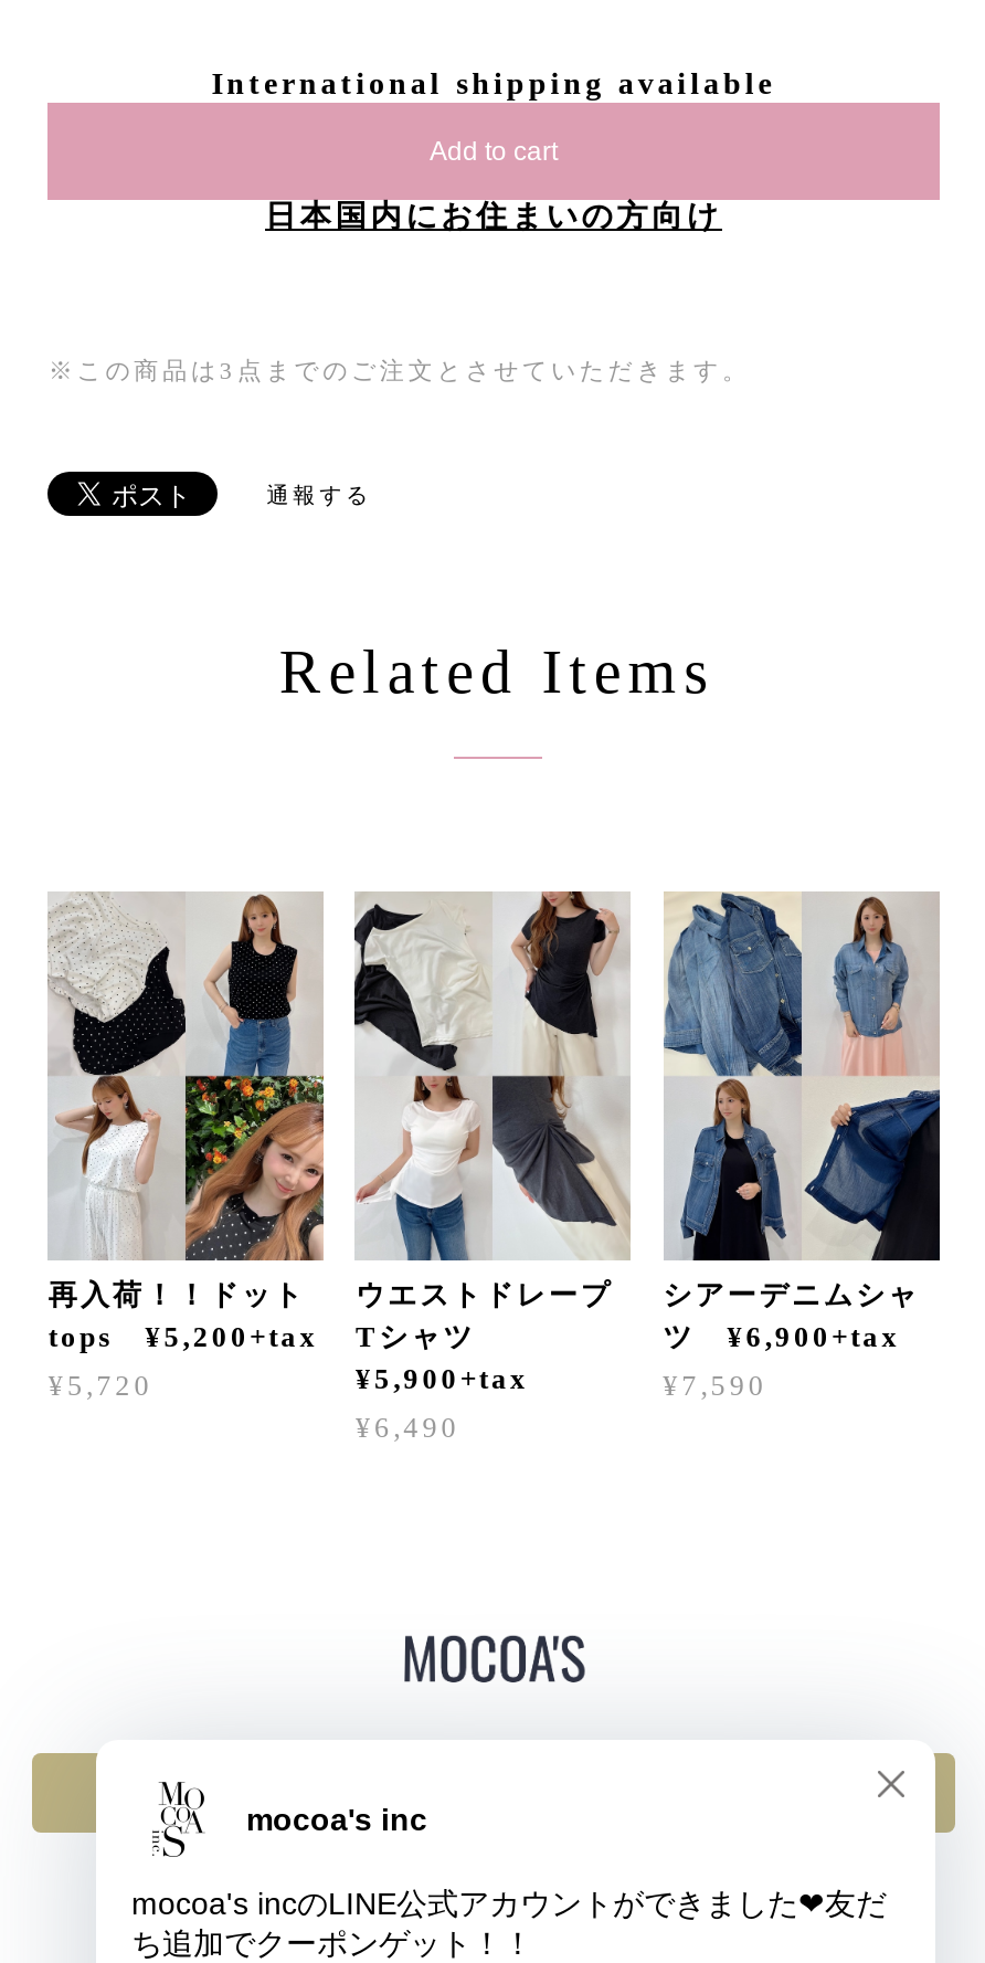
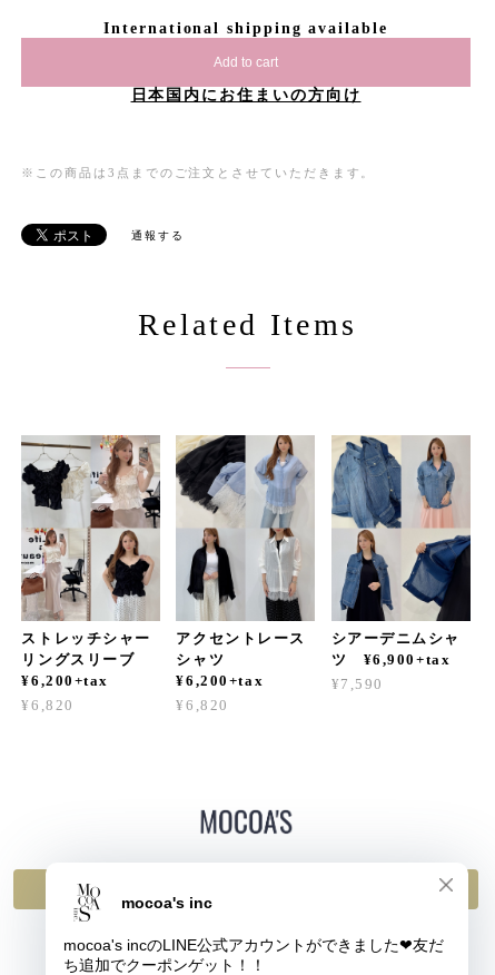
[48,894,324,1353] [image] | 再入荷！！ドット | tops ¥5,200+tax -> [21,435,161,689] [image] | ストレッチシャー | リングスリーブ | ¥6,200+tax
[352,891,626,1395] [image] | ウエストドレープ | Tシャツ | ¥5,900+tax -> [175,434,308,689] [image] | アクセントレース | シャツ | ¥6,200+tax
[48,1369,153,1402] ¥5,720 -> [22,697,74,714] ¥6,820
[356,1411,460,1444] ¥6,490 -> [176,697,229,714] ¥6,820

